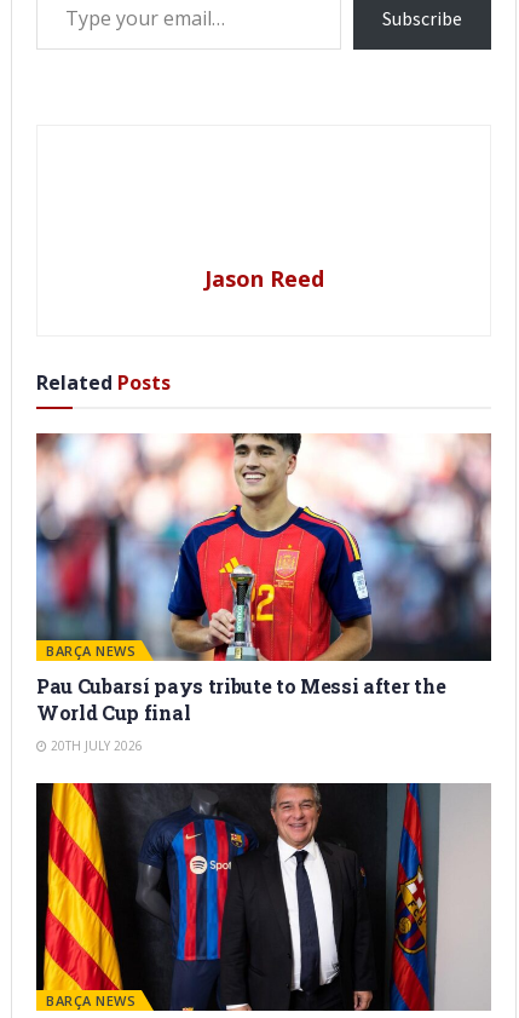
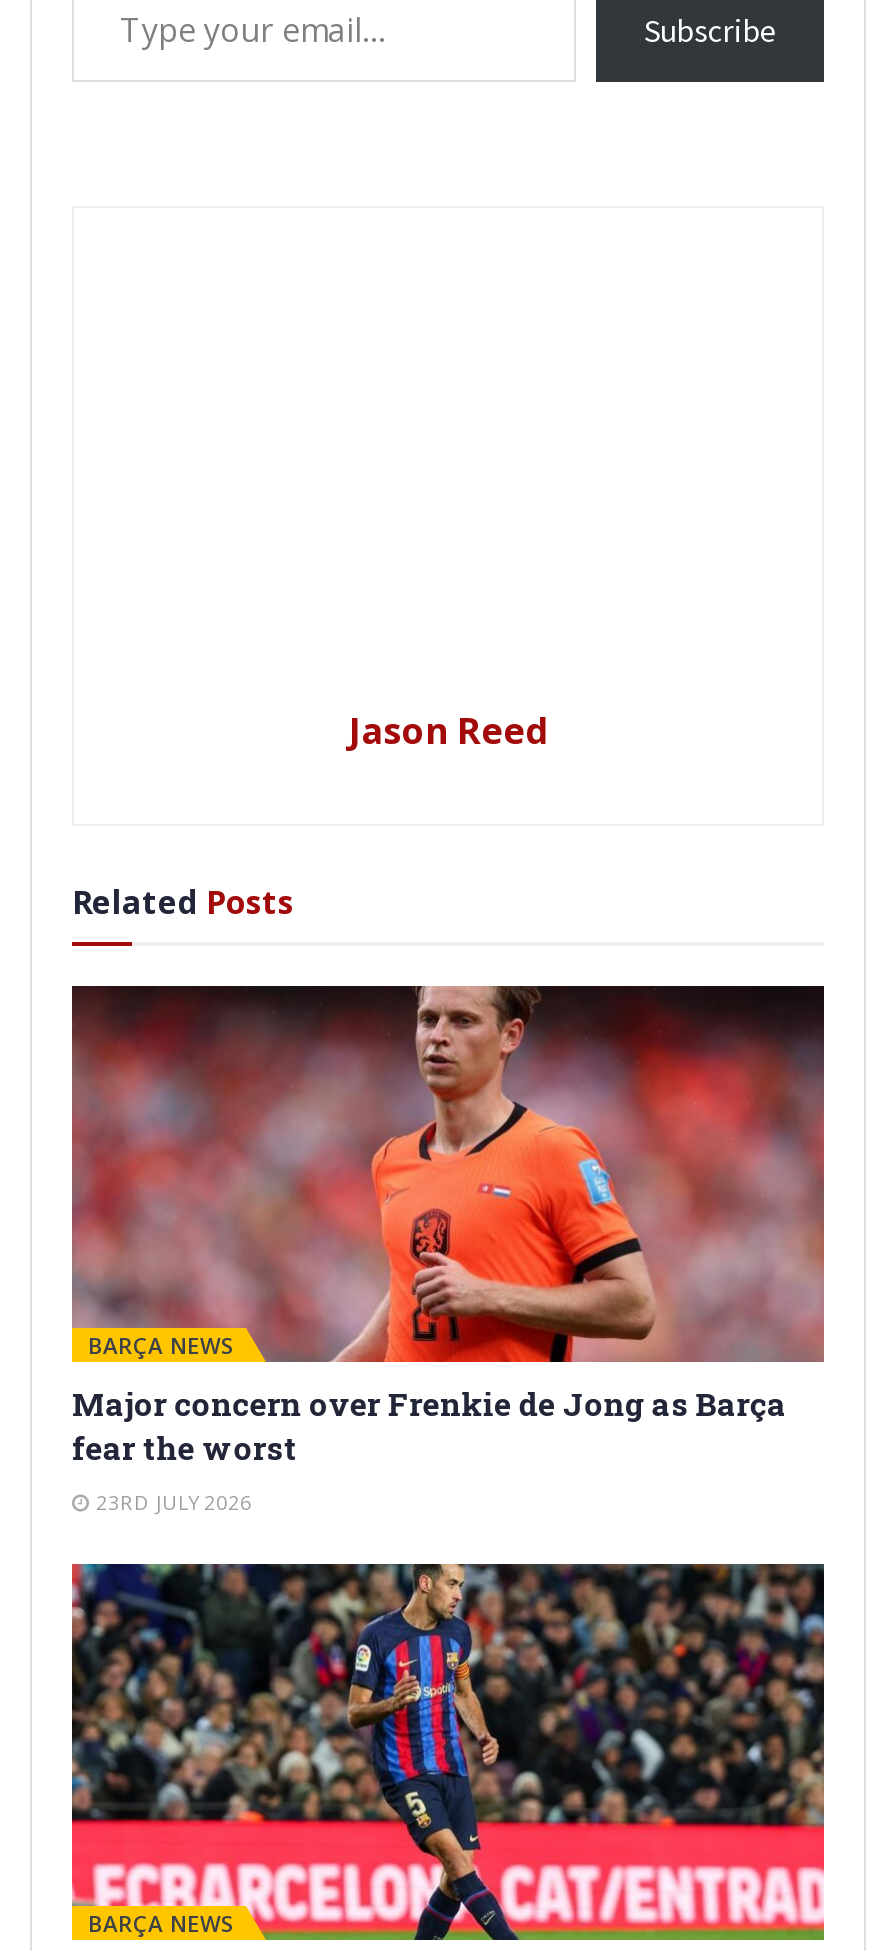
[35,432,492,725] [image] | Pau Cubarsí pays tribute to Messi after the | World Cup final -> [70,984,826,1469] [image] | Major concern over Frenkie de Jong as Barça | fear the worst
[47,738,143,754] 20TH JULY 2026 -> [90,1489,252,1517] 23RD JULY 2026
[35,782,491,1012] [image] -> [70,1562,826,1942] [image]

